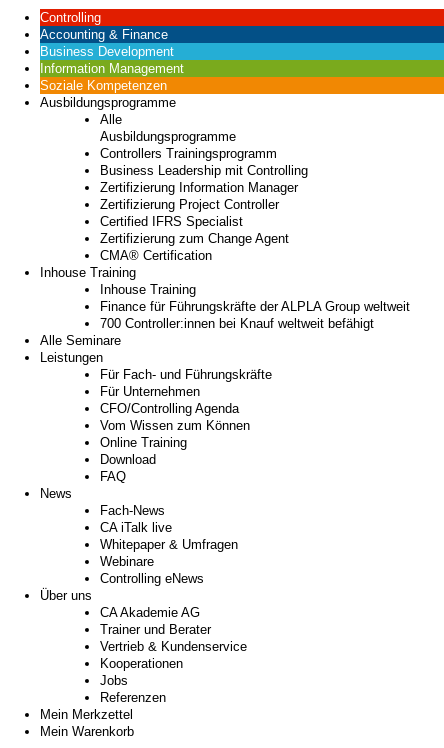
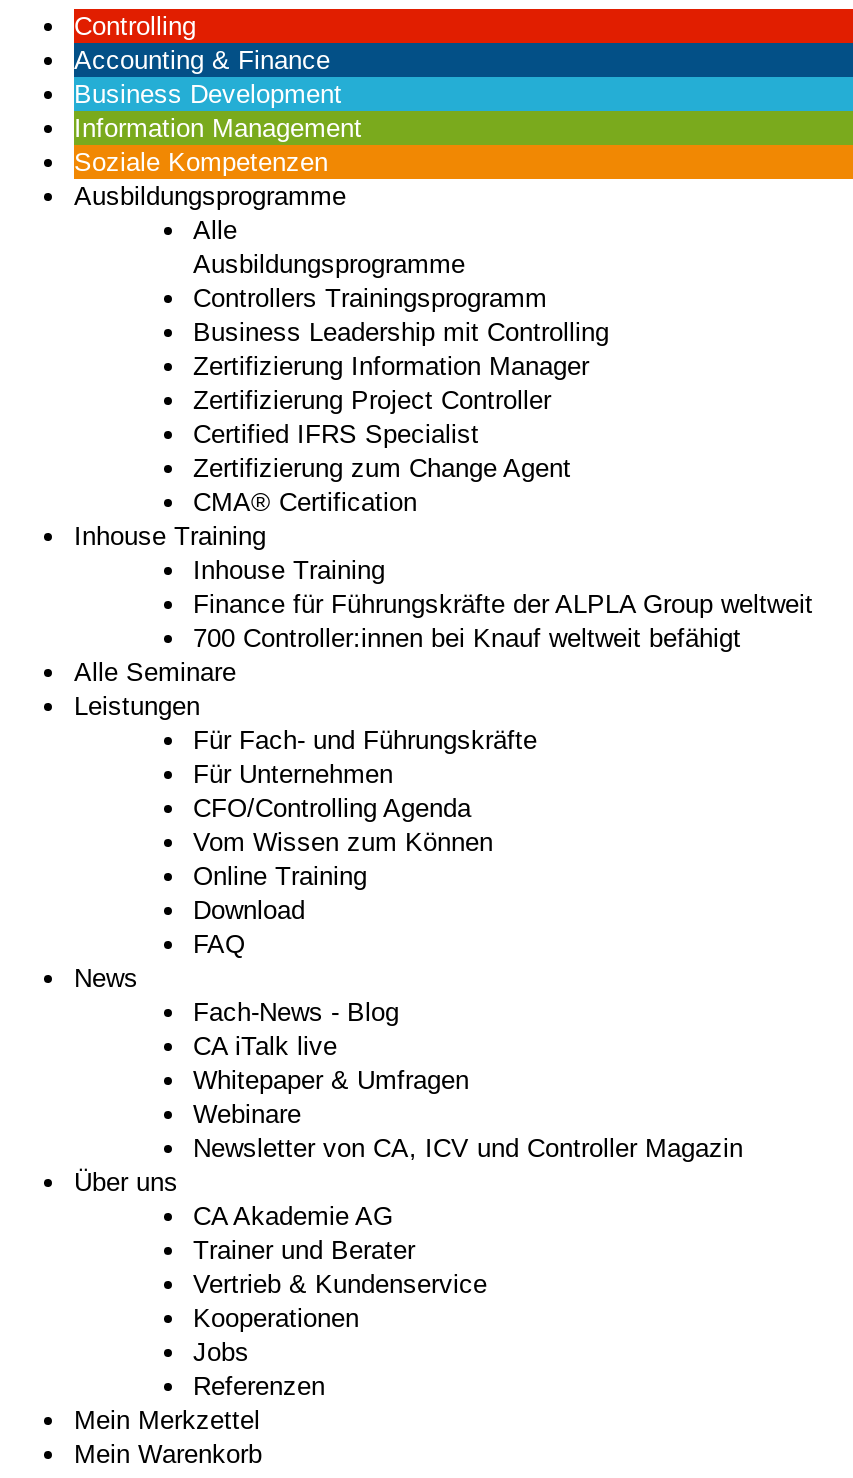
[99,503,164,518] Fach-News -> [193,997,399,1027] Fach-News - Blog
[99,571,203,586] Controlling eNews -> [193,1133,743,1163] Newsletter von CA, ICV und Controller Magazin

